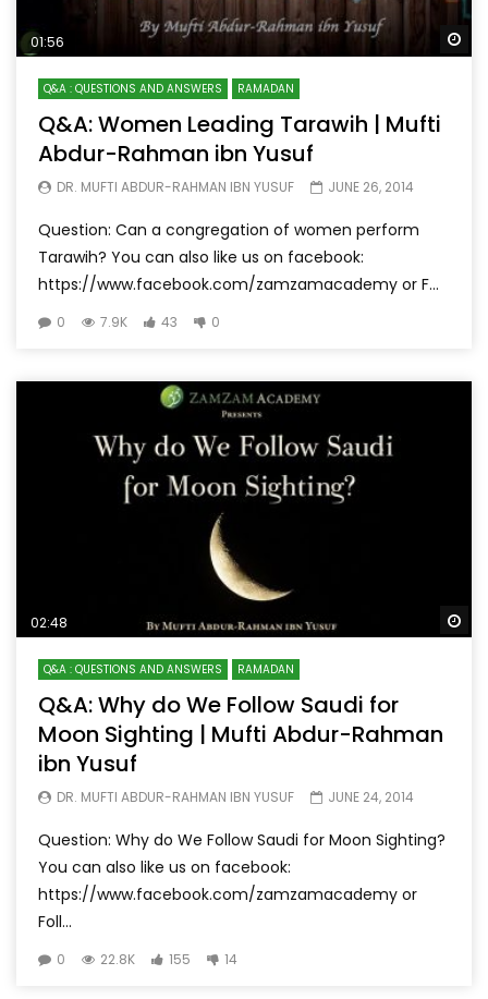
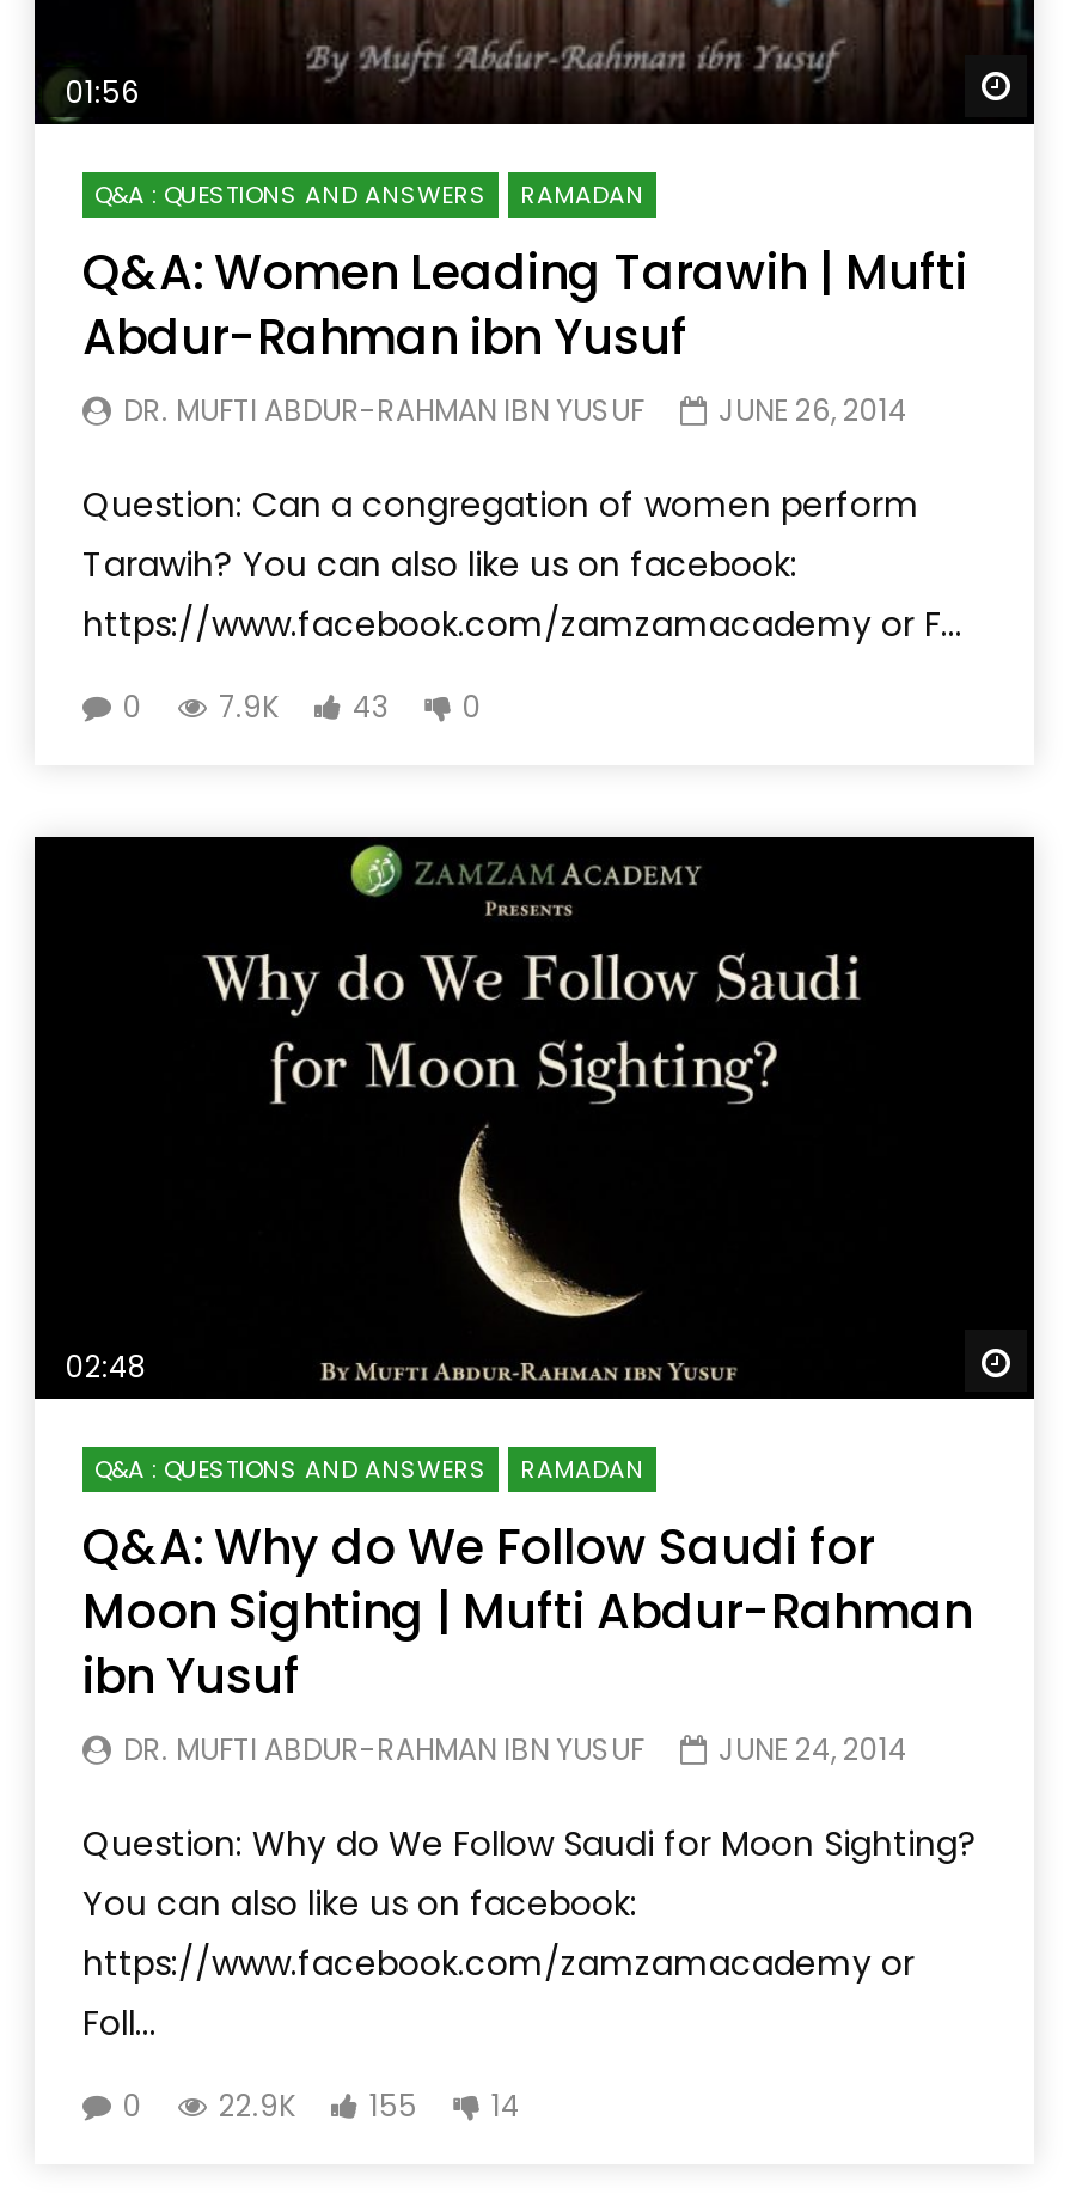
[57,950,237,969] 0 22.8K 155 14 -> [123,2086,520,2127] 0 22.9K 155 14

